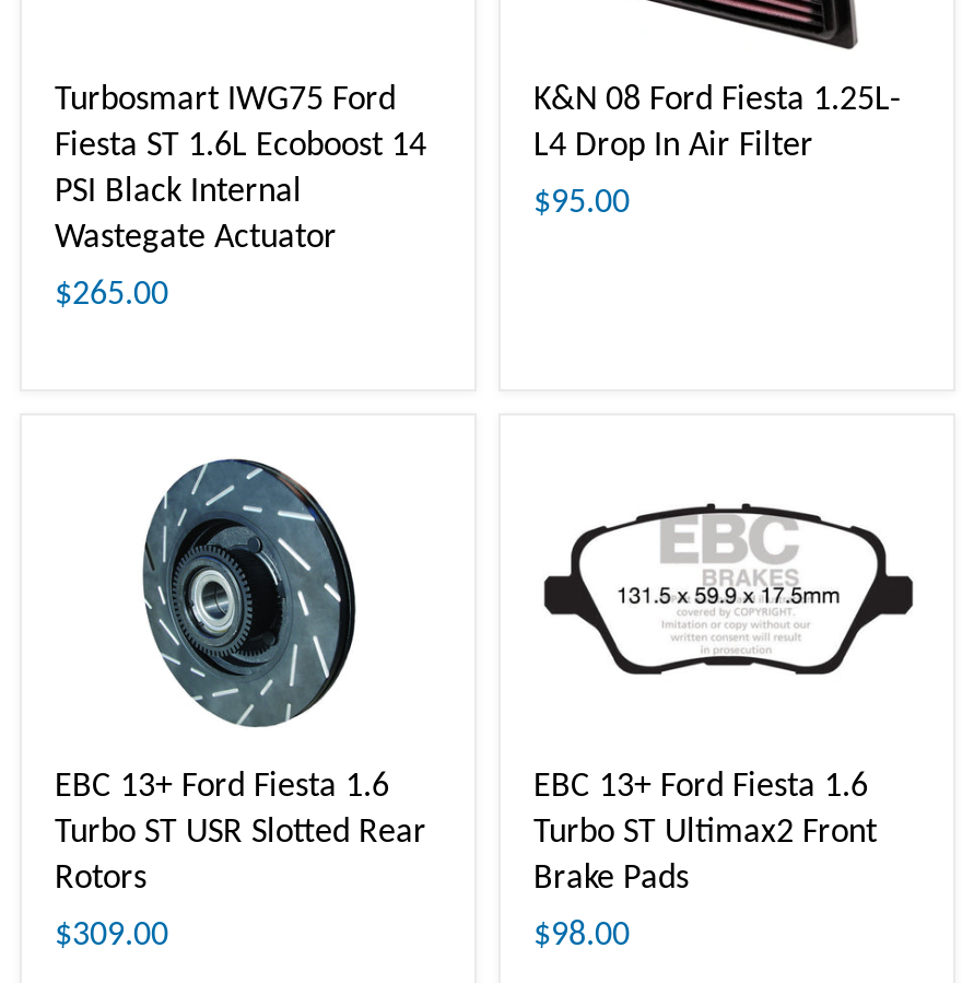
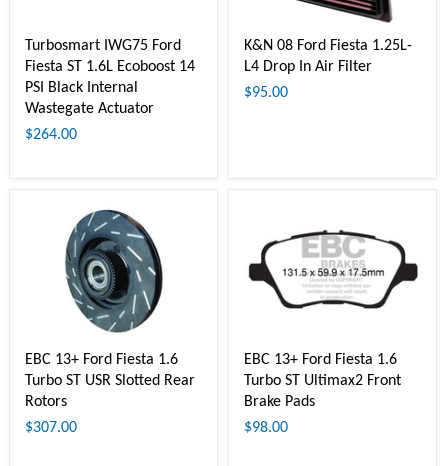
[55,271,168,312] $265.00 -> [25,124,77,143] $264.00
[55,911,168,952] $309.00 -> [25,416,77,435] $307.00

